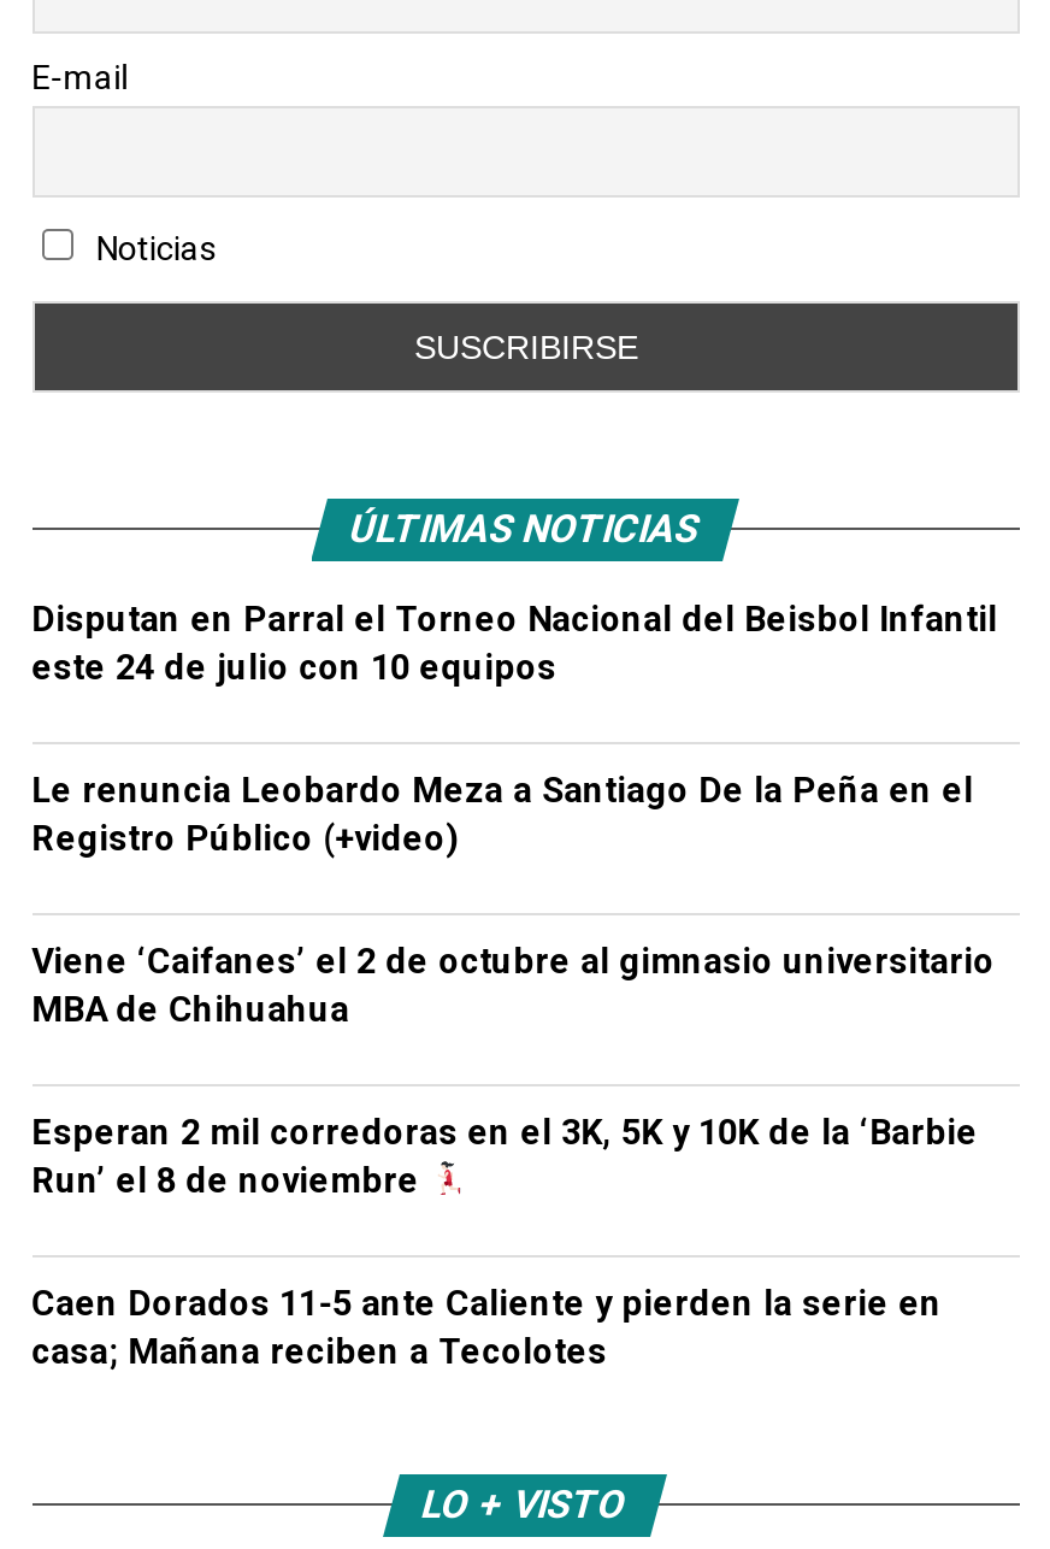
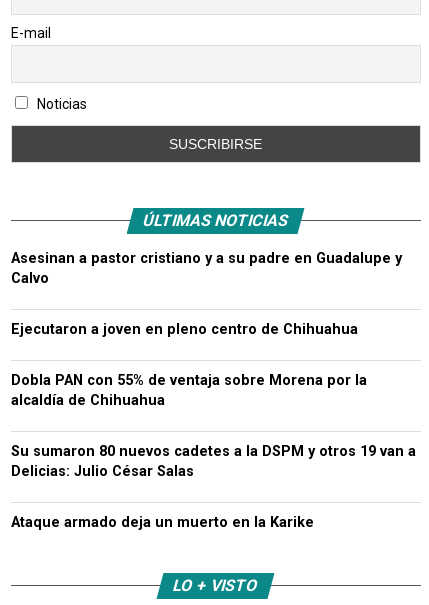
[32,601,997,690] Disputan en Parral el Torneo Nacional del Beisbol Infantil | este 24 de julio con 10 equipos -> [11,250,402,287] Asesinan a pastor cristiano y a su padre en Guadalupe y | Calvo
[32,772,973,861] Le renuncia Leobardo Meza a Santiago De la Peña en el | Registro Público (+video) -> [11,321,358,338] Ejecutaron a joven en pleno centro de Chihuahua
[32,943,995,1033] Viene ‘Caifanes’ el 2 de octubre al gimnasio universitario | MBA de Chihuahua -> [11,372,367,409] Dobla PAN con 55% de ventaja sobre Morena por la | alcaldía de Chihuahua
[32,1114,978,1204] Esperan 2 mil corredoras en el 3K, 5K y 10K de la ‘Barbie | Run’ el 8 de noviembre -> [11,443,416,480] Su sumaron 80 nuevos cadetes a la DSPM y otros 19 van a | Delicias: Julio César Salas
[32,1285,942,1375] Caen Dorados 11-5 ante Caliente y pierden la serie en | casa; Mañana reciben a Tecolotes -> [11,514,314,531] Ataque armado deja un muerto en la Karike

